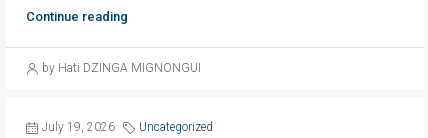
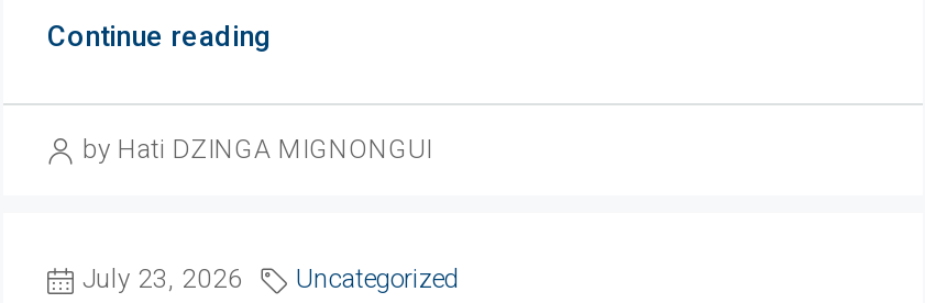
[42,120,213,134] July 19, 2026 Uncategorized -> [82,264,459,294] July 23, 2026 Uncategorized

